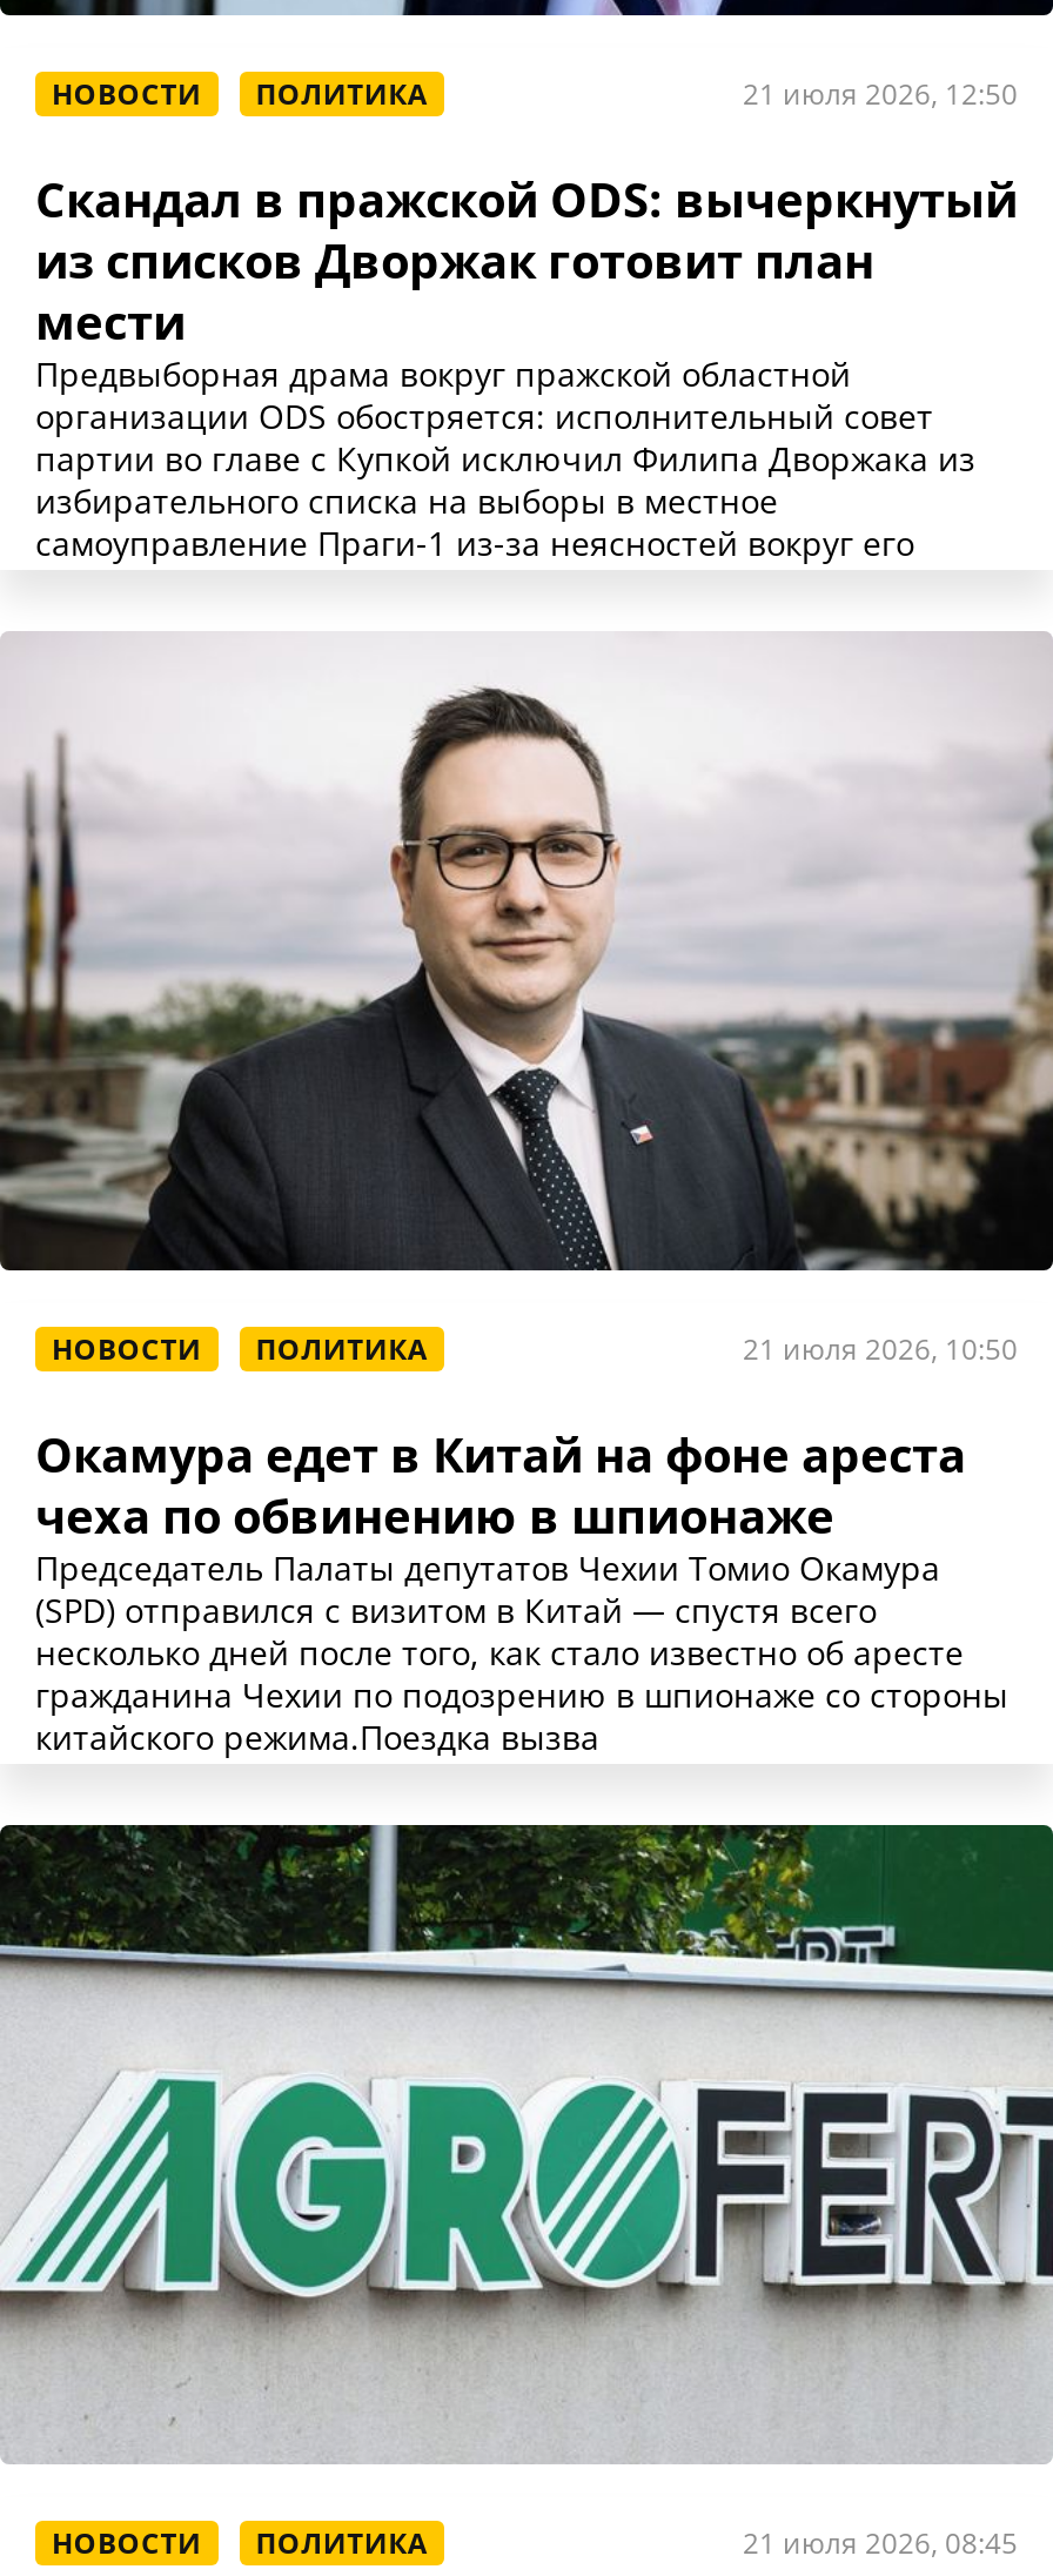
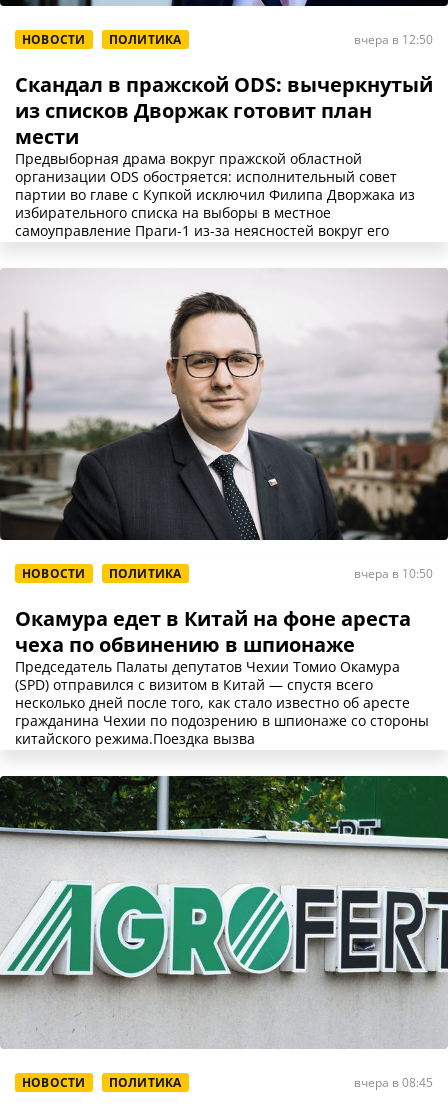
[743,73,1018,113] 21 июля 2026, 12:50 -> [354,31,433,48] вчера в 12:50
[743,1329,1018,1369] 21 июля 2026, 10:50 -> [354,565,433,582] вчера в 10:50
[743,2523,1018,2563] 21 июля 2026, 08:45 -> [354,1074,433,1091] вчера в 08:45

